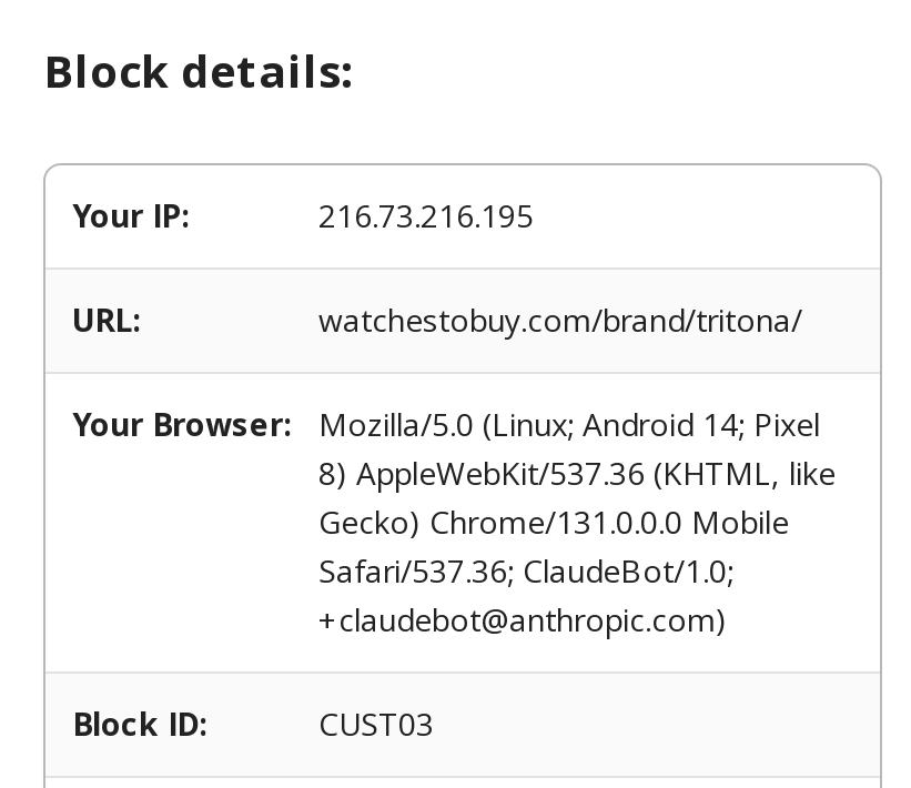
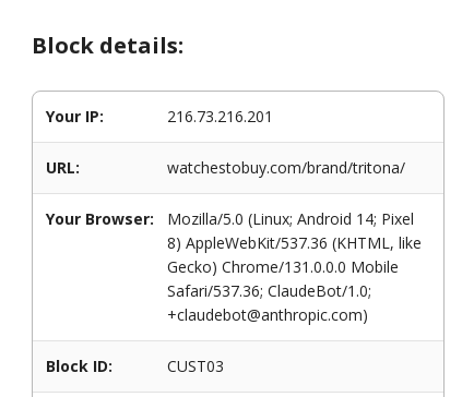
[318,194,534,236] 216.73.216.195 -> [167,106,273,127] 216.73.216.201

